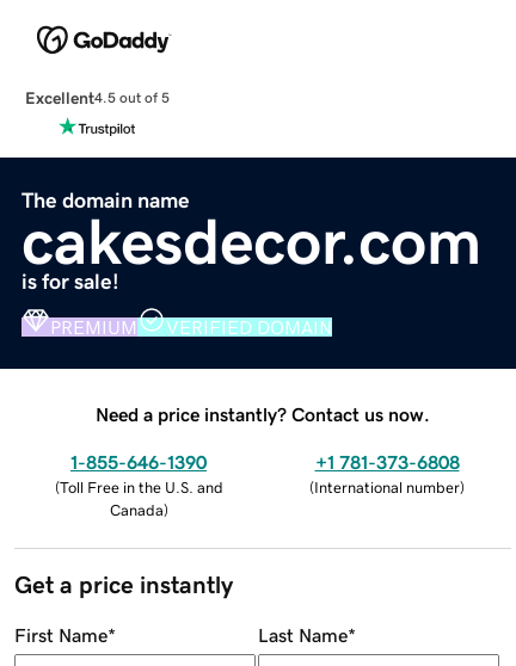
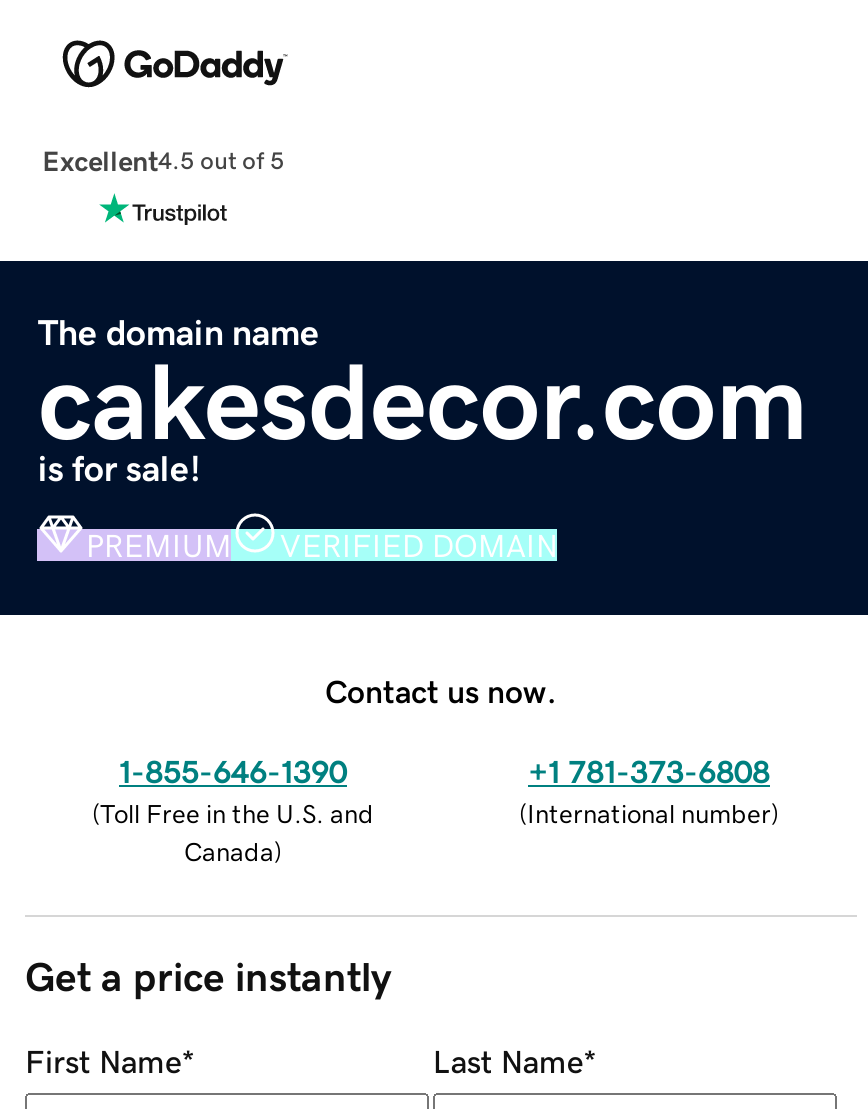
[96,404,430,423] Need a price instantly? Contact us now. -> [325,674,557,706] Contact us now.

